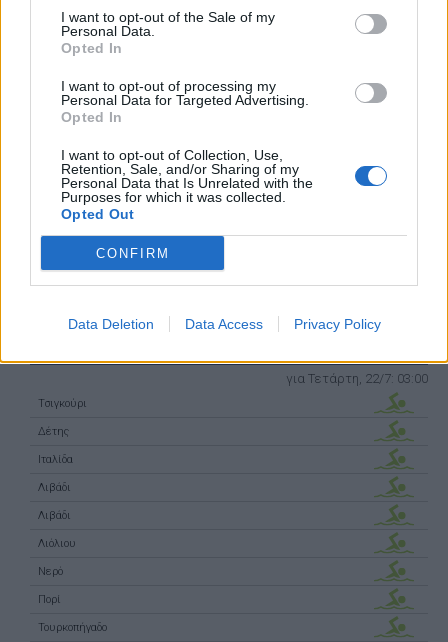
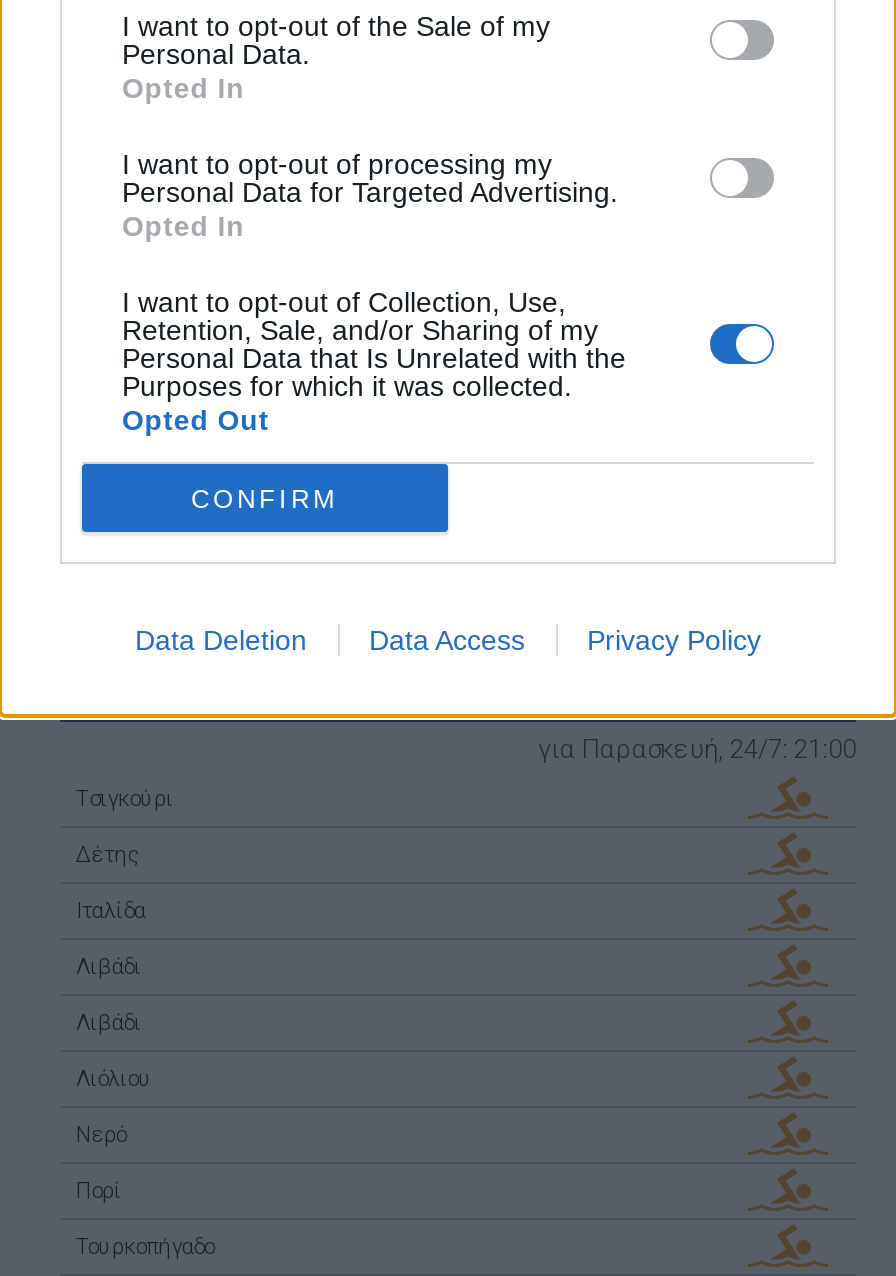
[283,371,428,386] για Τετάρτη, 22/7: 03:00 -> [532,734,856,764] για Παρασκευή, 24/7: 21:00

